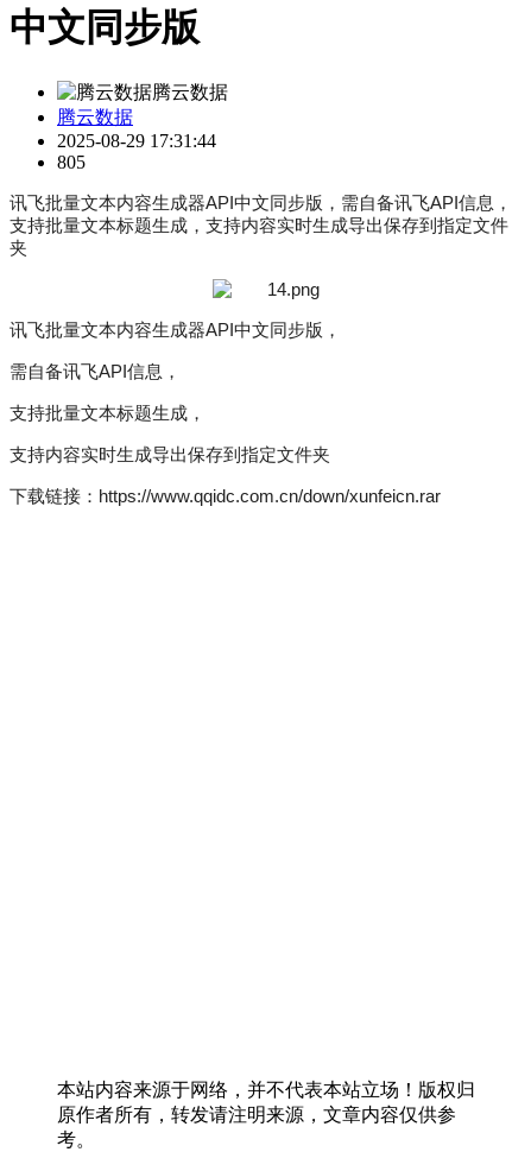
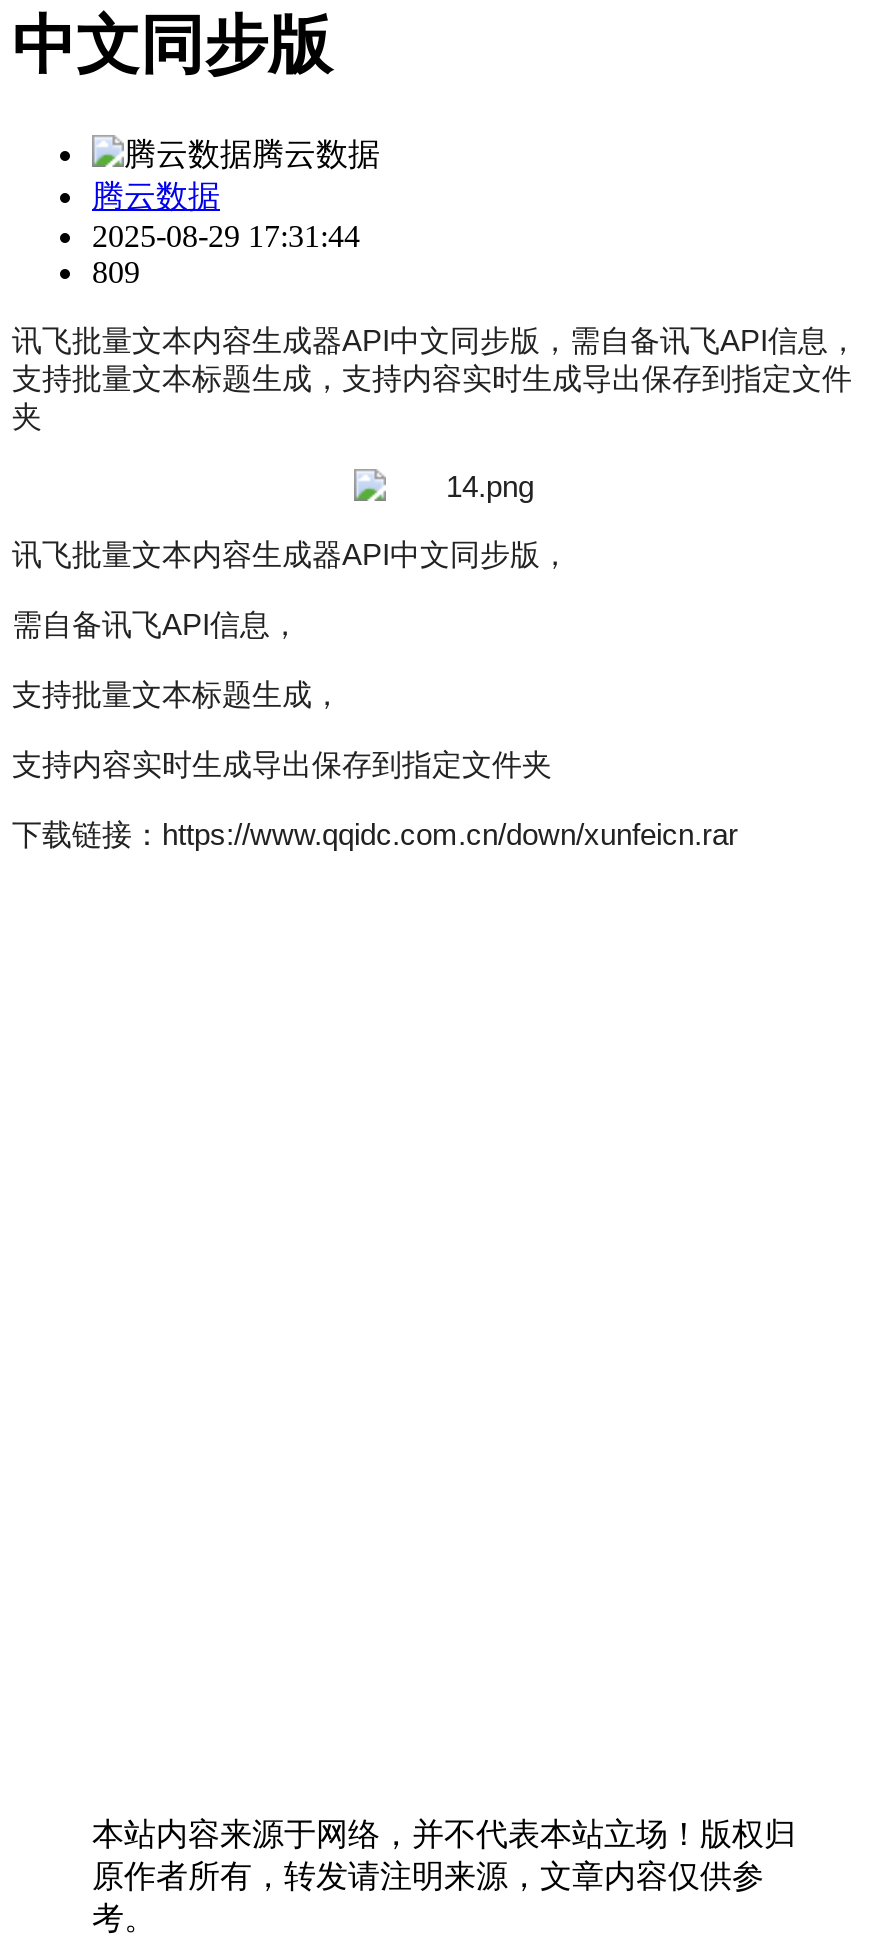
[57,152,86,172] 805 -> [92,255,140,289] 809

